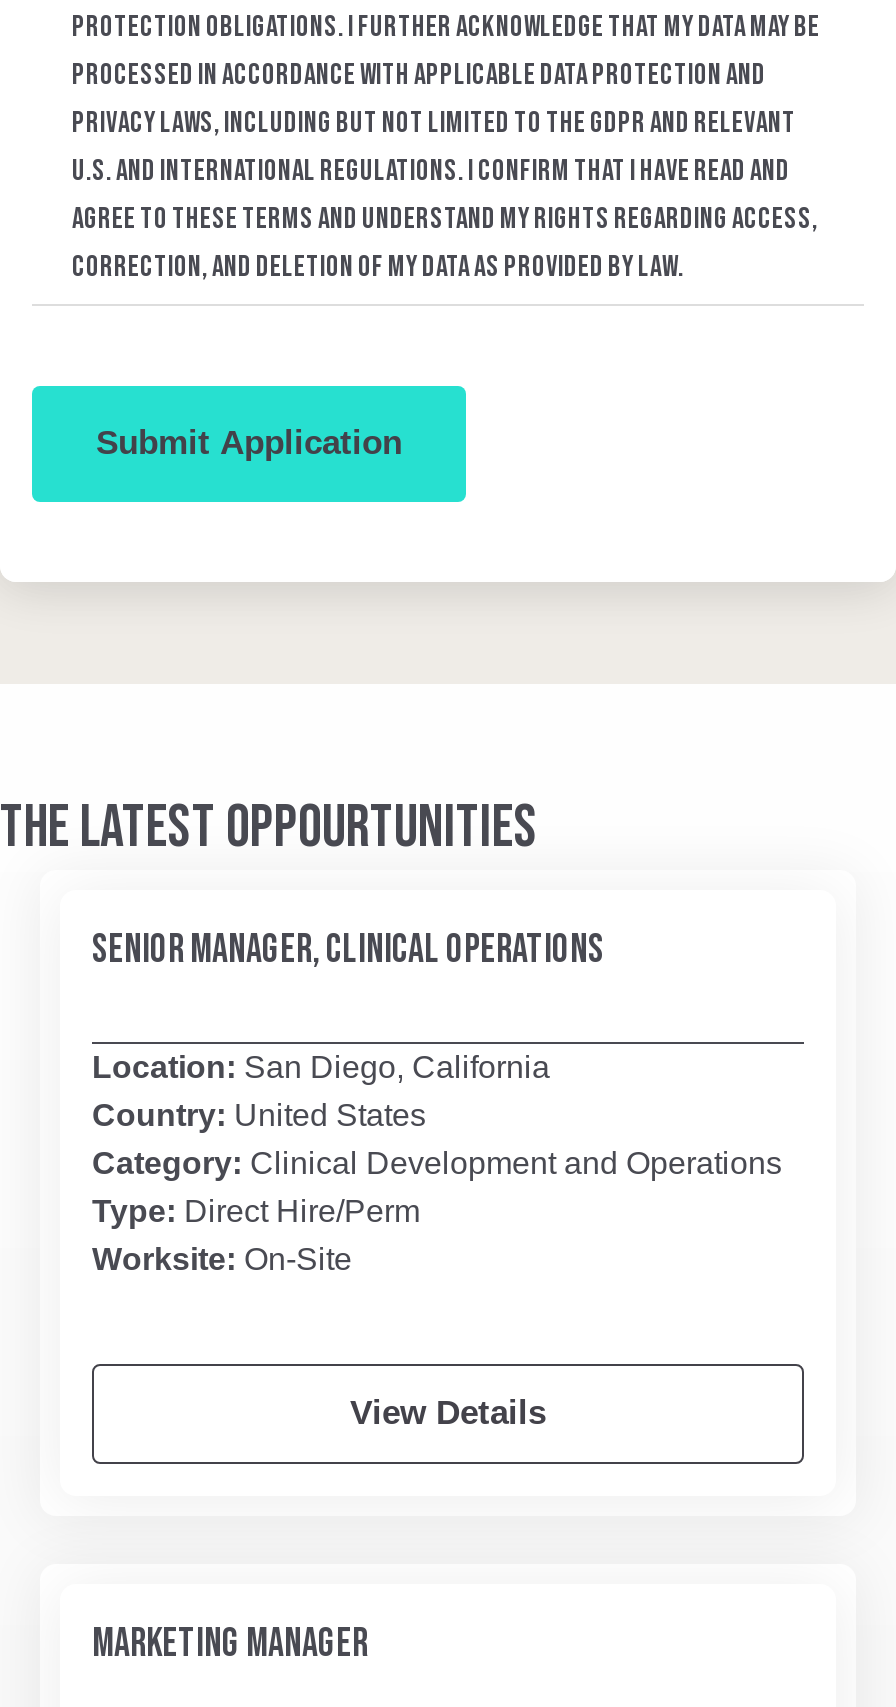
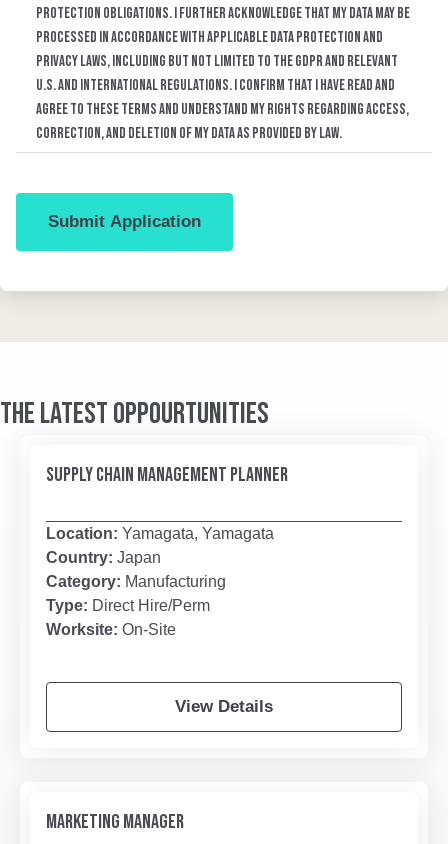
[92,926,604,974] SENIOR MANAGER, CLINICAL OPERATIONS -> [46,463,288,487] SUPPLY CHAIN MANAGEMENT PLANNER
[92,1050,782,1180] Location: San Diego, California | Country: United States | Category: Clinical Development and Operations -> [46,525,274,590] Location: Yamagata, Yamagata | Country: Japan | Category: Manufacturing

